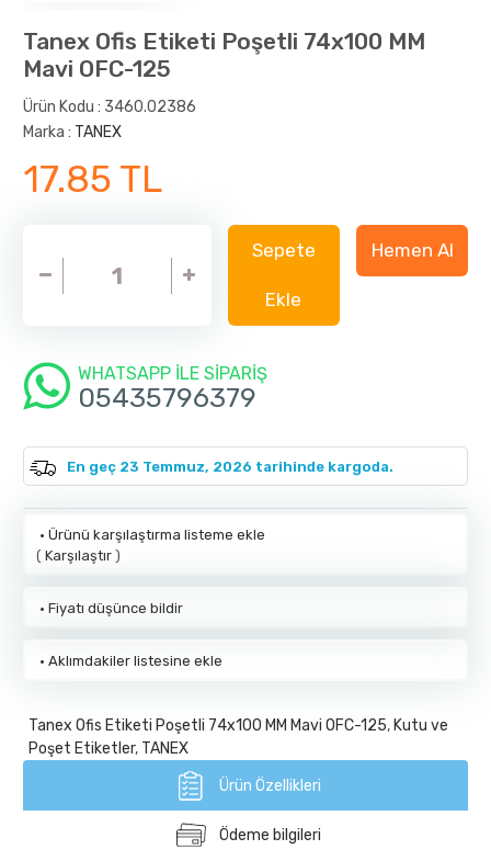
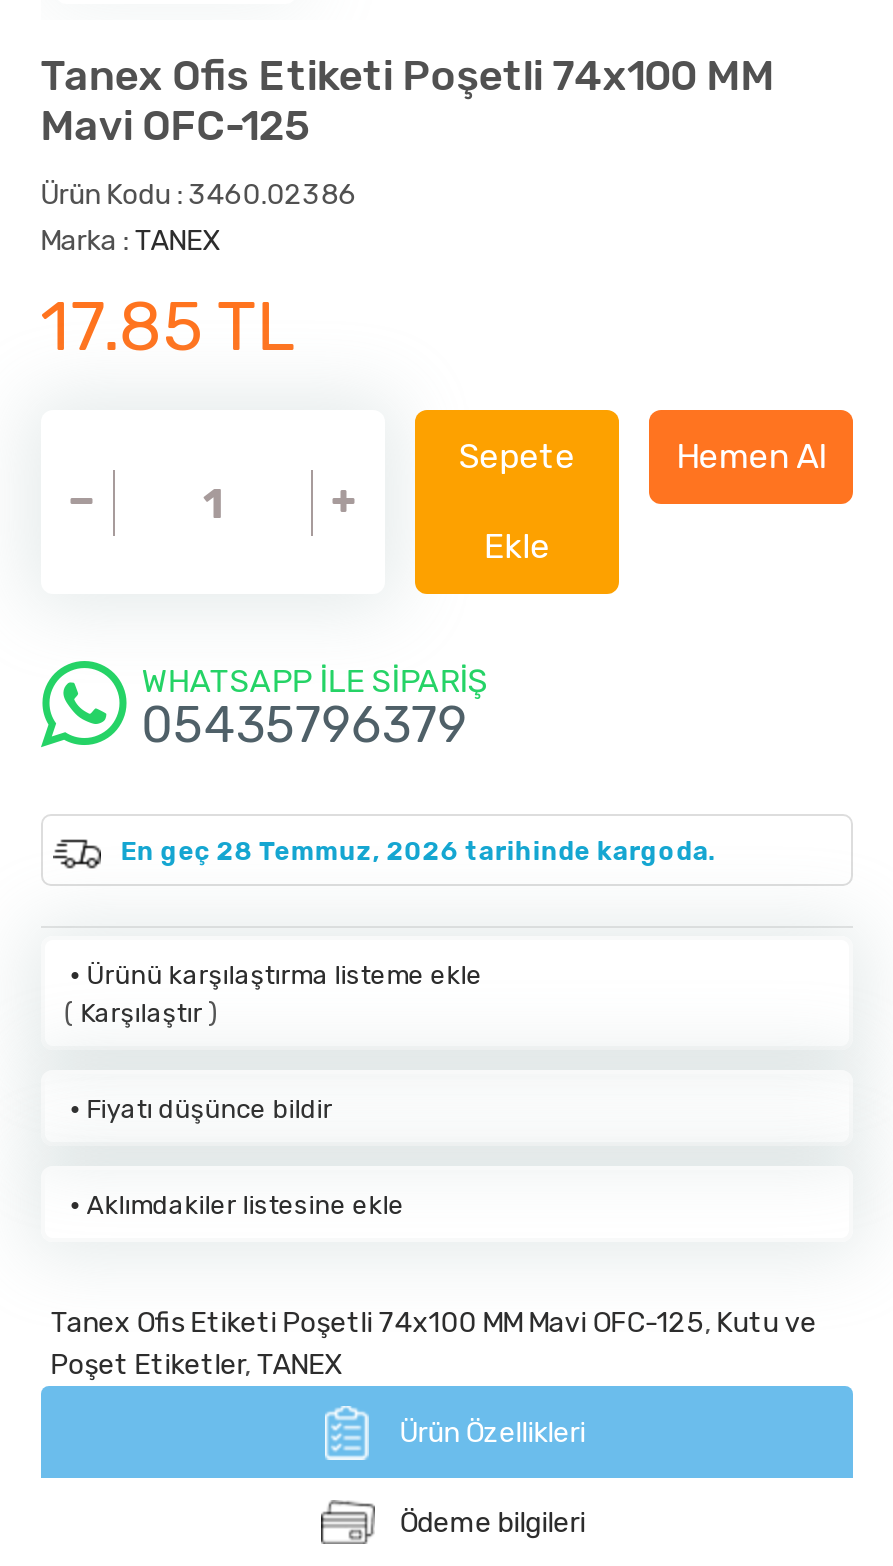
[67,458,393,475] En geç 23 Temmuz, 2026 tarihinde kargoda. -> [120,836,716,866] En geç 28 Temmuz, 2026 tarihinde kargoda.

